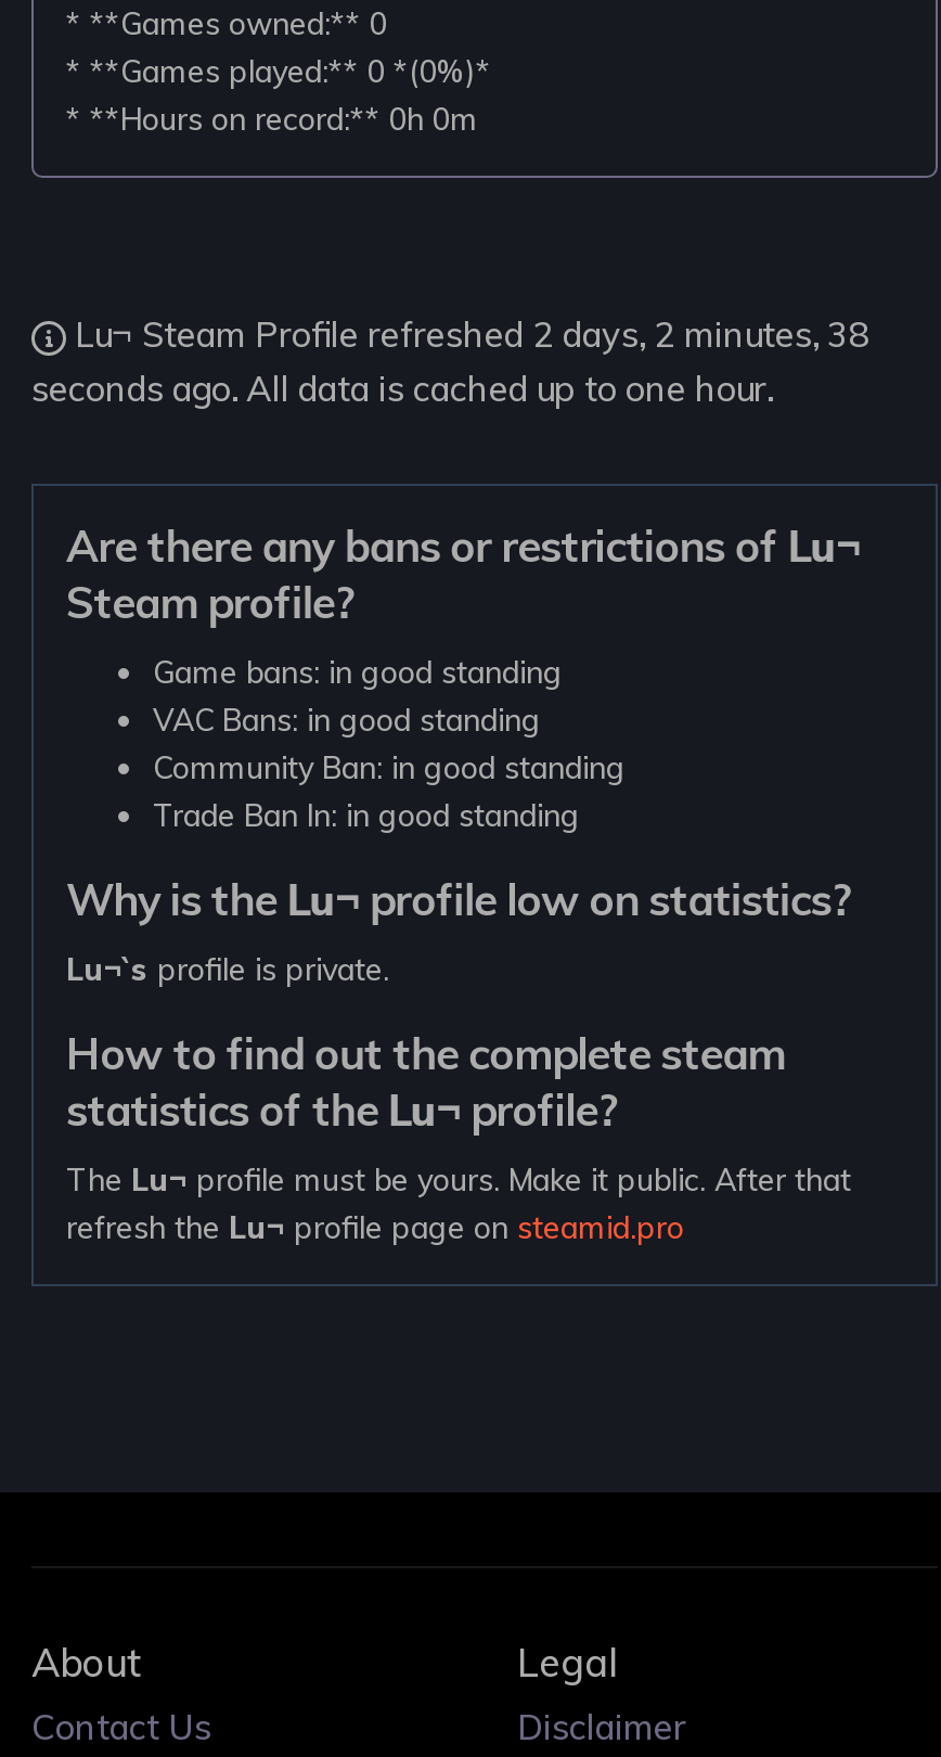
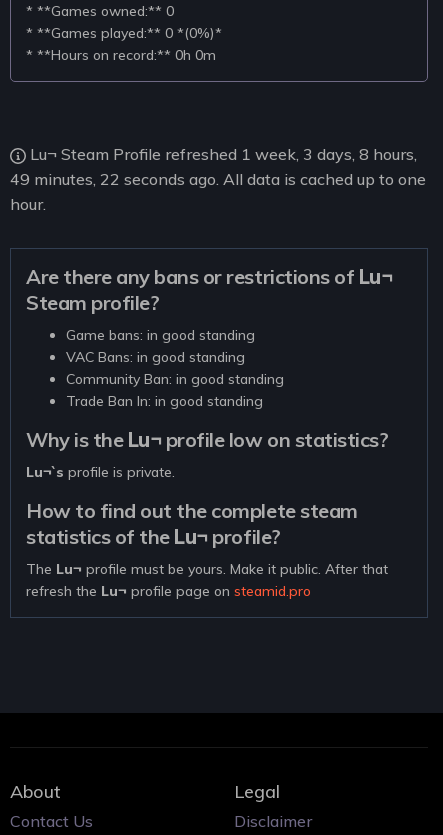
[31,313,871,411] Lu¬ Steam Profile refreshed 2 days, 2 minutes, 38 | seconds ago. All data is cached up to one hour. -> [10,144,426,214] Lu¬ Steam Profile refreshed 1 week, 3 days, 8 hours, | 49 minutes, 22 seconds ago. All data is cached up to one | hour.

